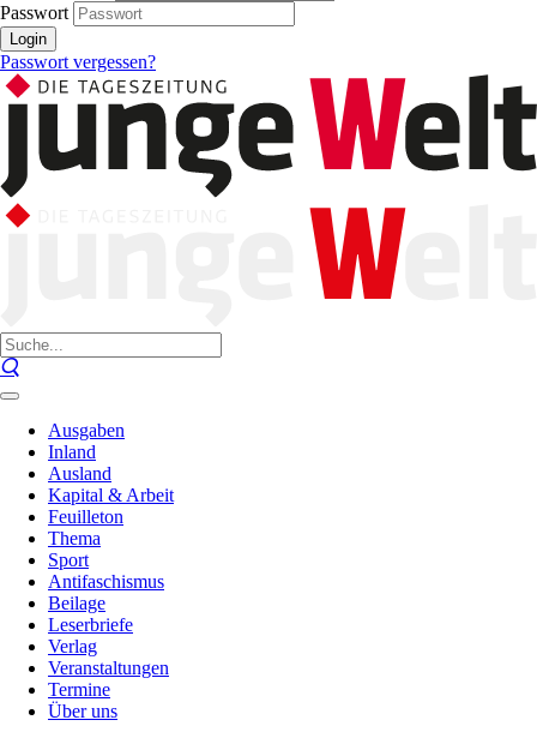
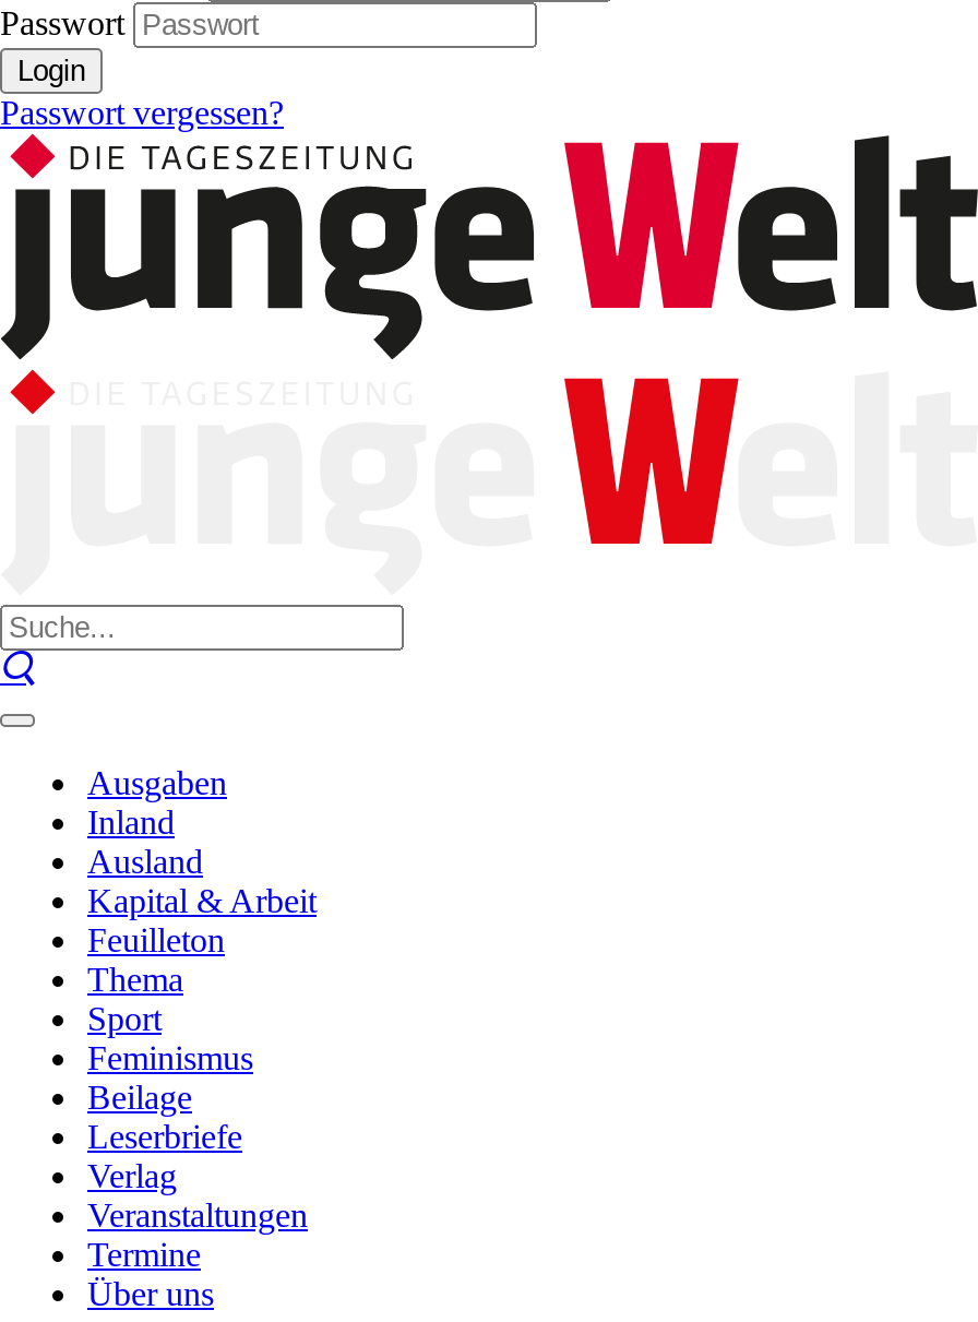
[48,571,164,592] Antifaschismus -> [87,1039,253,1076] Feminismus

